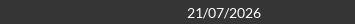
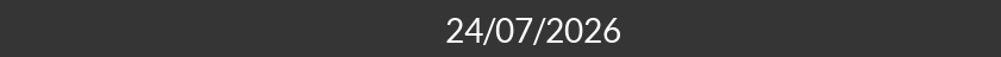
[187,4,261,21] 21/07/2026 -> [445,9,621,50] 24/07/2026

